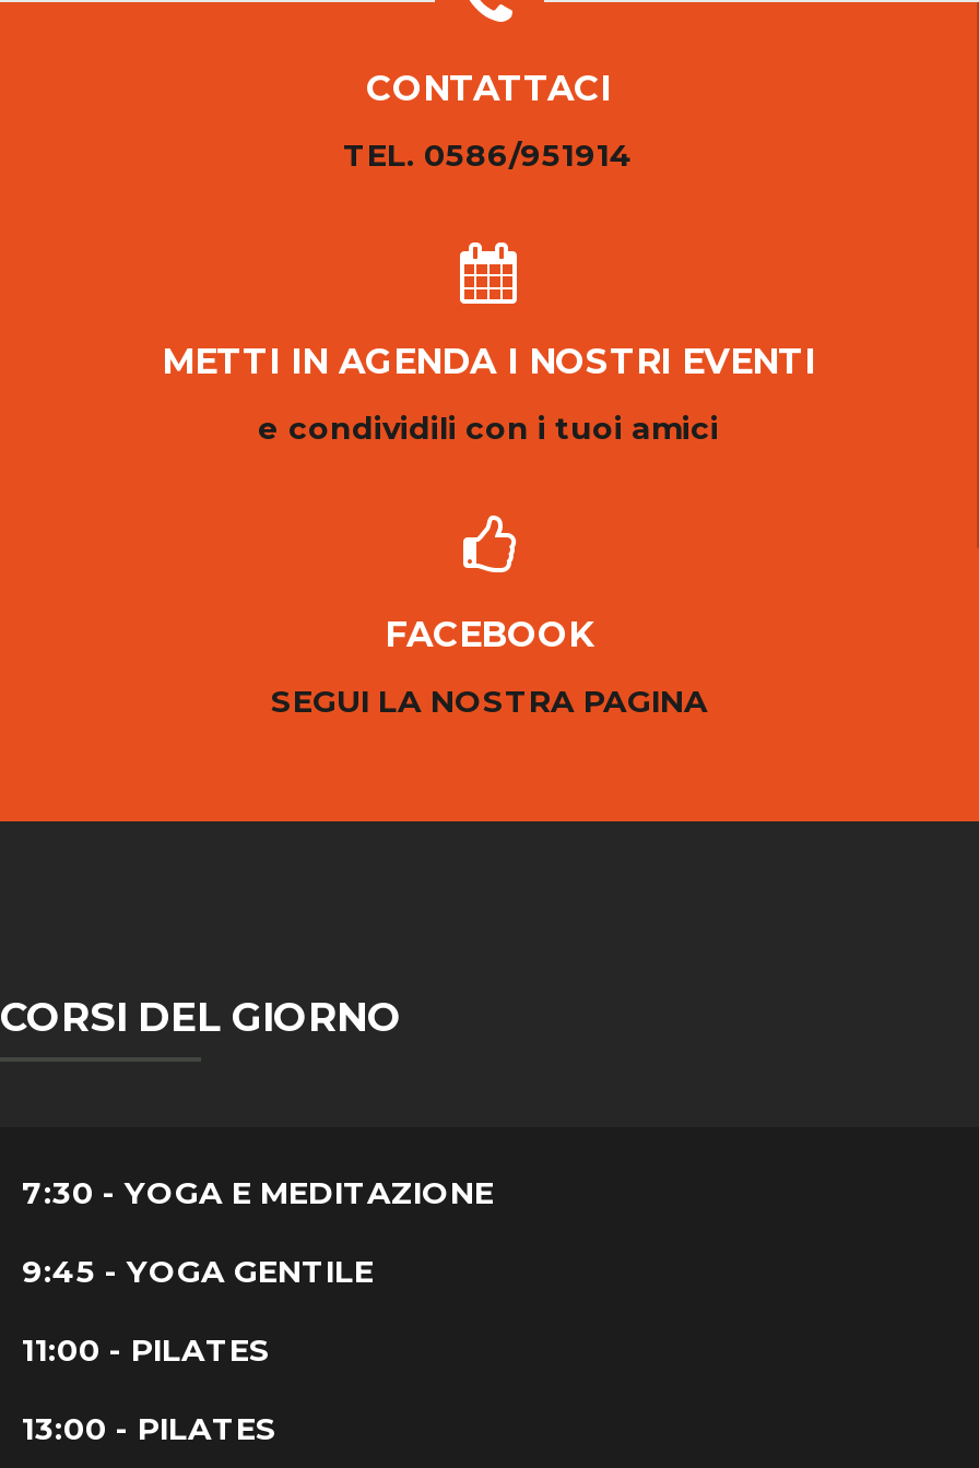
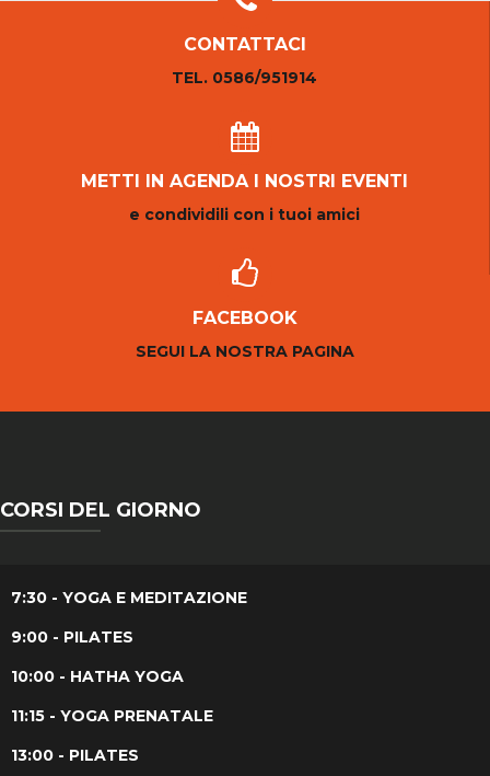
[22,1252,374,1370] 9:45 - YOGA GENTILE | 11:00 - PILATES -> [11,627,213,726] 9:00 - PILATES | 10:00 - HATHA YOGA | 11:15 - YOGA PRENATALE

